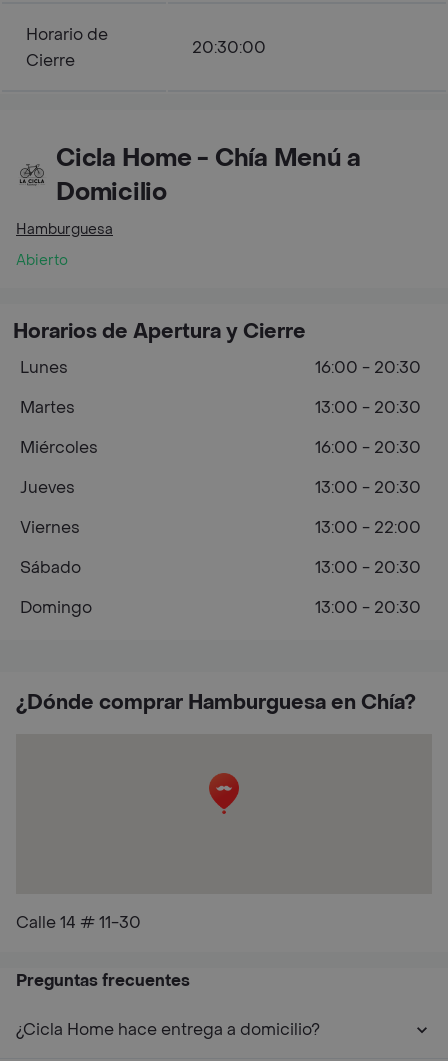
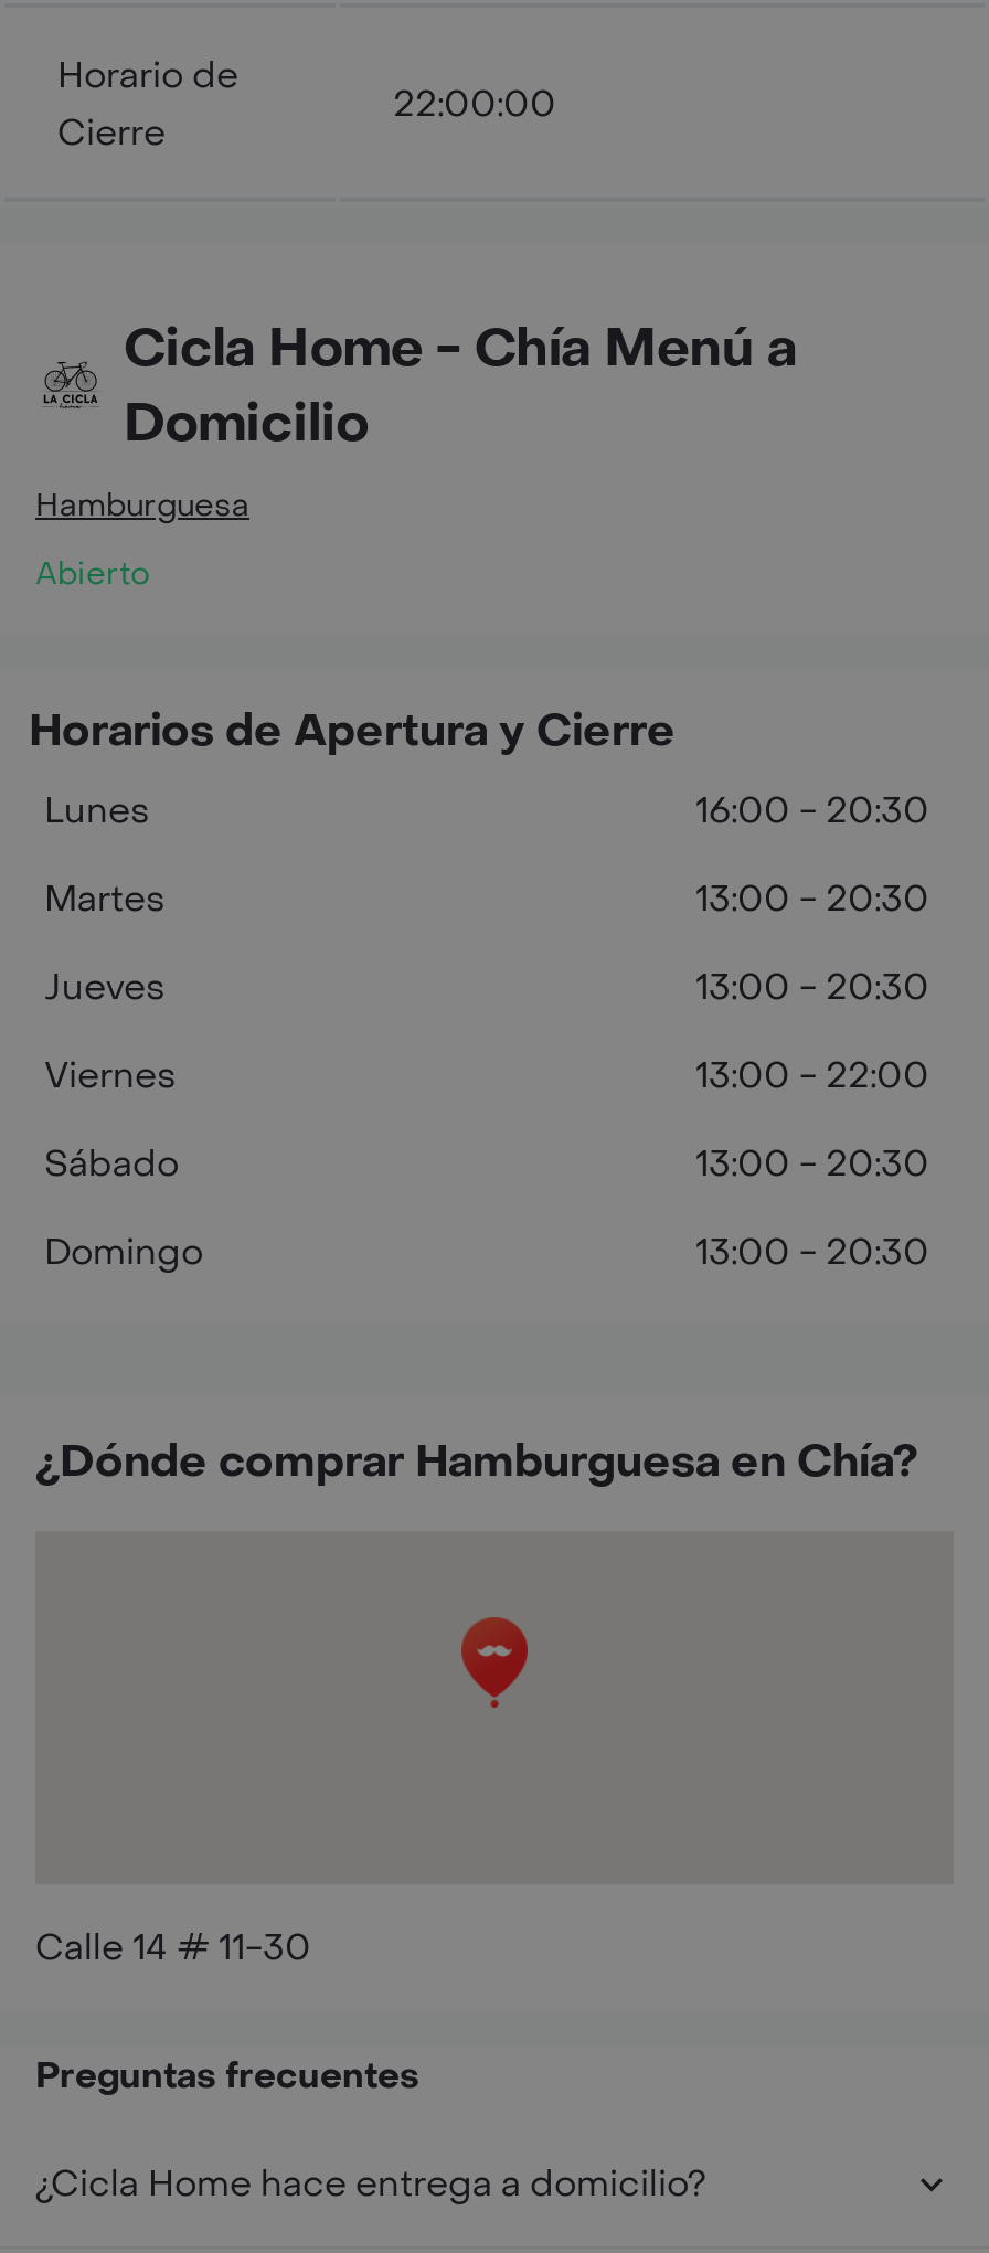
[192,37,266,58] 20:30:00 -> [393,81,556,127] 22:00:00
[20,437,421,458] Miércoles | 16:00 - 20:30 -> none

